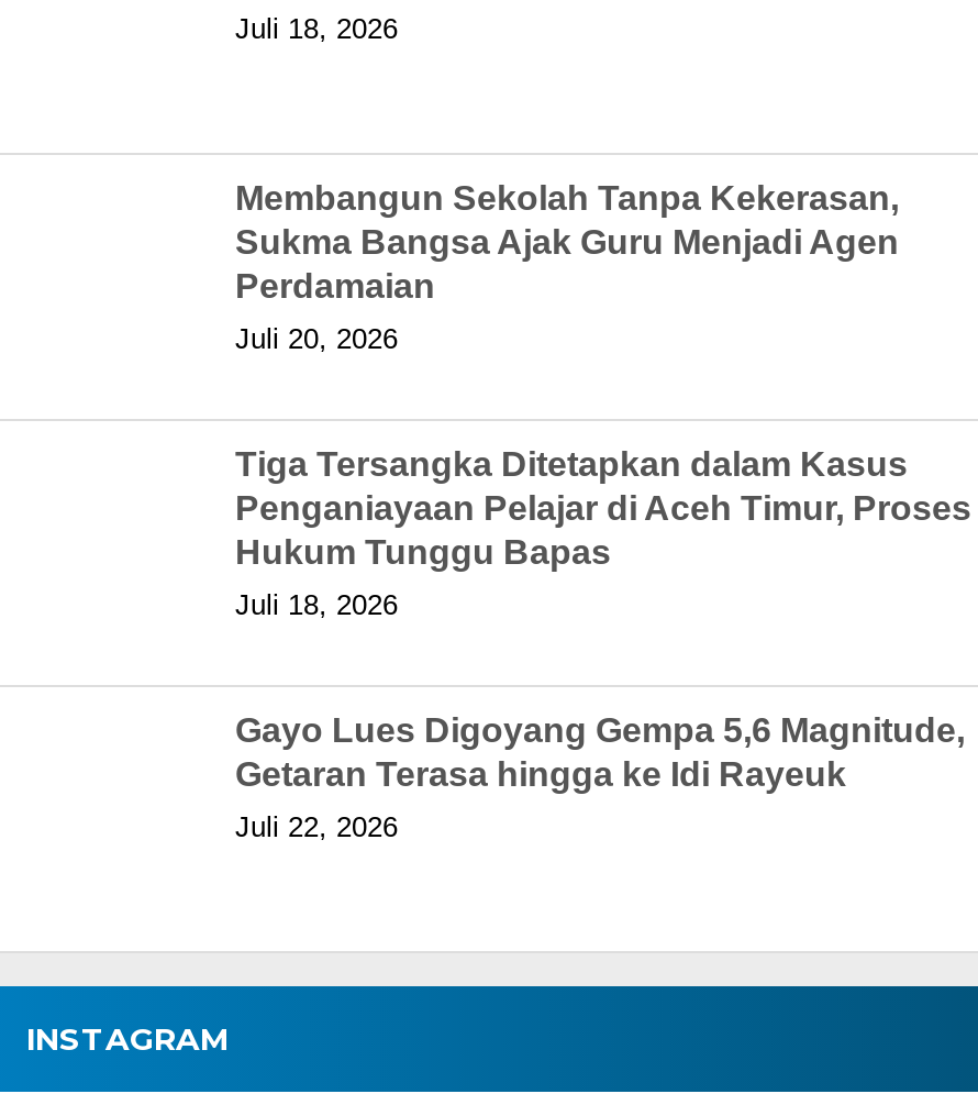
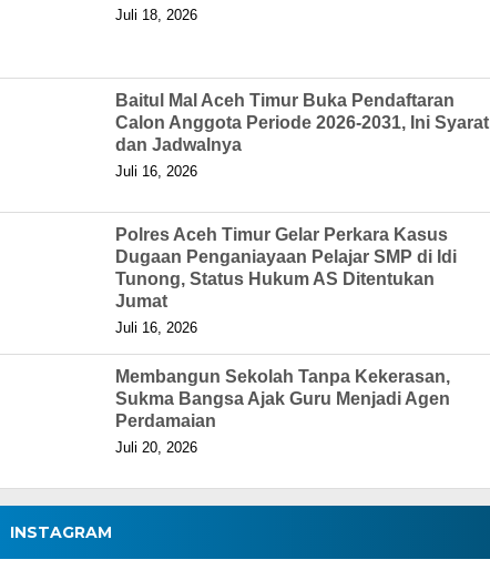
none -> [115,90,489,335] Baitul Mal Aceh Timur Buka Pendaftaran | Calon Anggota Periode 2026-2031, Ini Syarat | dan Jadwalnya | Juli 16, 2026 | Polres Aceh Timur Gelar Perkara Kasus | Dugaan Penganiayaan Pelajar SMP di Idi | Tunong, Status Hukum AS Ditentukan | Jumat | Juli 16, 2026
moved [235,178,899,354] -> [115,367,450,455]: Membangun Sekolah Tanpa Kekerasan, | Sukma Bangsa Ajak Guru Menjadi Agen | Perdamaian | Juli 20, 2026
[235,444,971,842] Tiga Tersangka Ditetapkan dalam Kasus | Penganiayaan Pelajar di Aceh Timur, Proses | Hukum Tunggu Bapas | Juli 18, 2026 | Gayo Lues Digoyang Gempa 5,6 Magnitude, | Getaran Terasa hingga ke Idi Rayeuk | Juli 22, 2026 -> none

